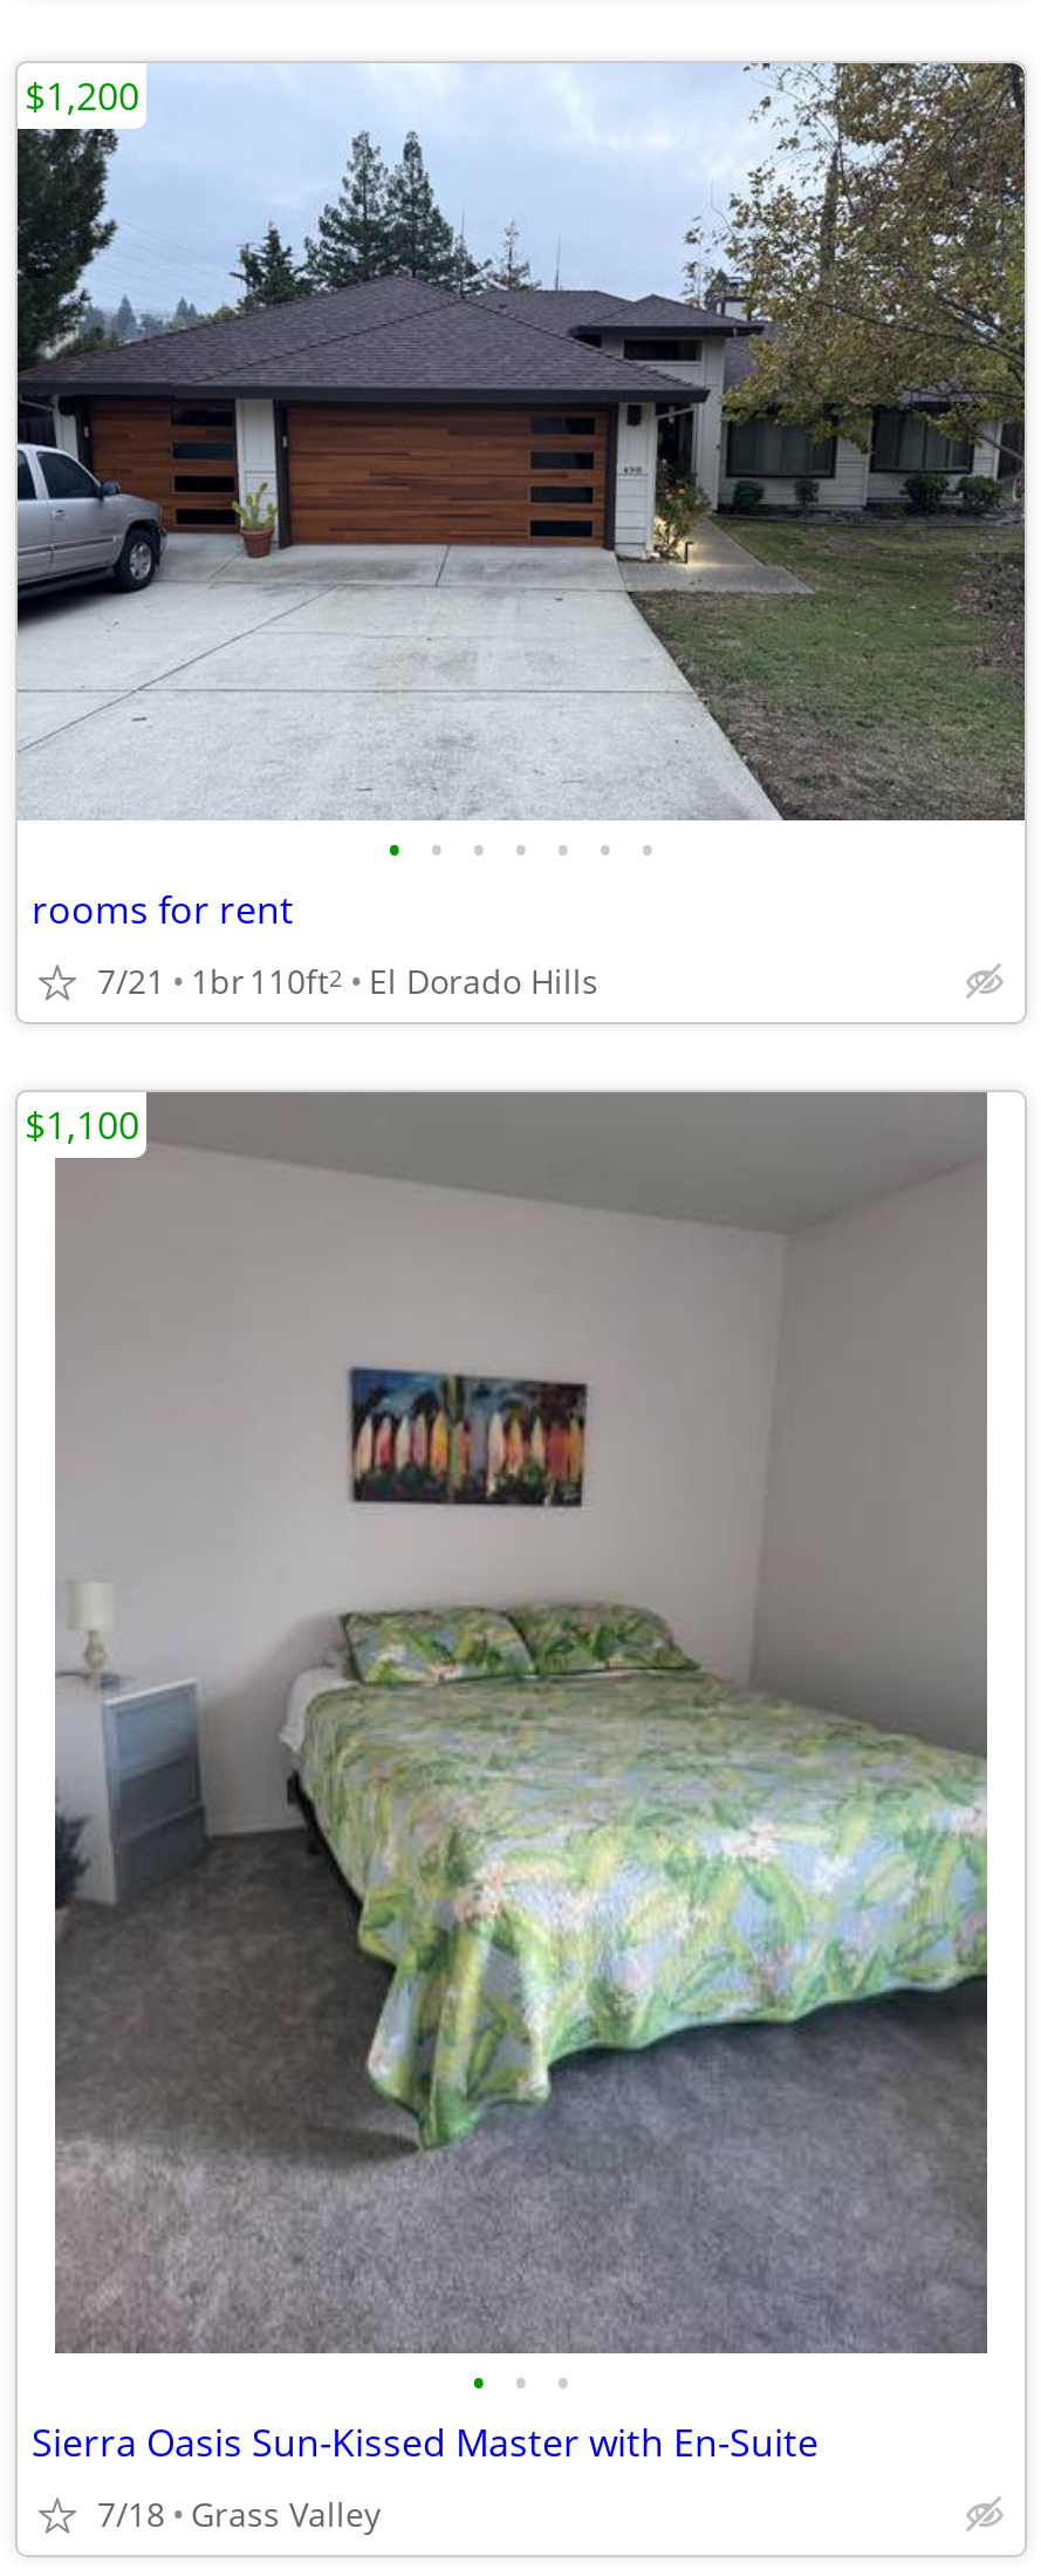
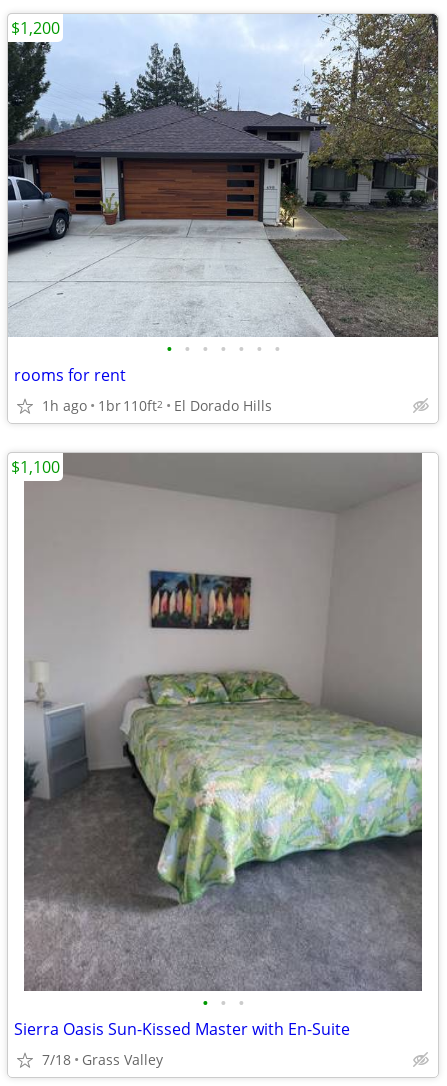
[97,958,598,1002] 7/21 1br 110ft2 El Dorado Hills -> [42,395,272,414] 1h ago 1br 110ft2 El Dorado Hills

